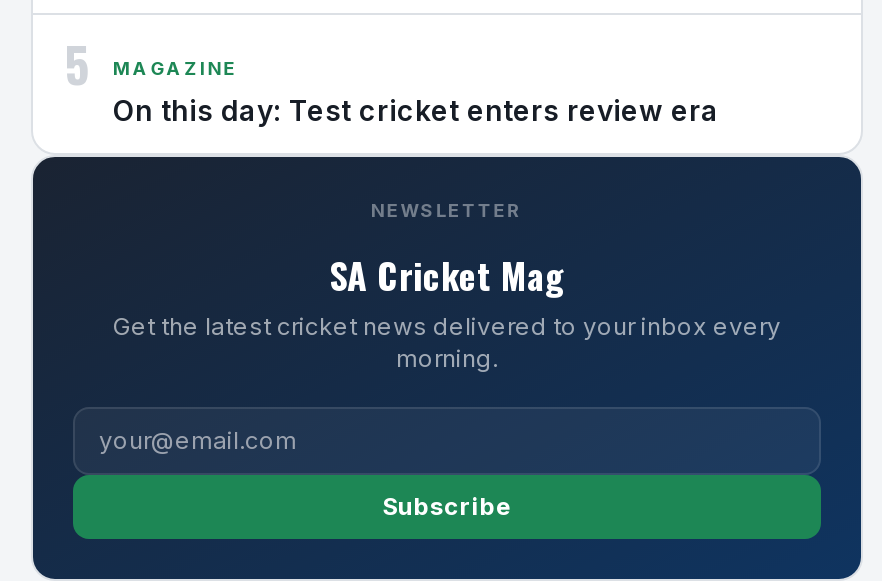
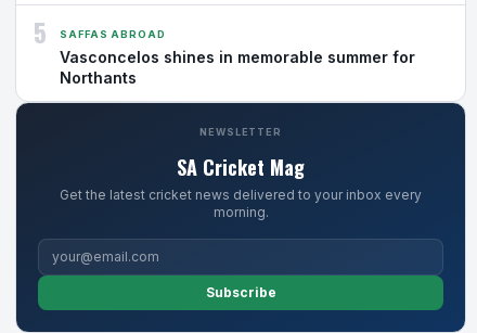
[113,58,719,128] MAGAZINE | On this day: Test cricket enters review era -> [60,29,415,87] SAFFAS ABROAD | Vasconcelos shines in memorable summer for | Northants

